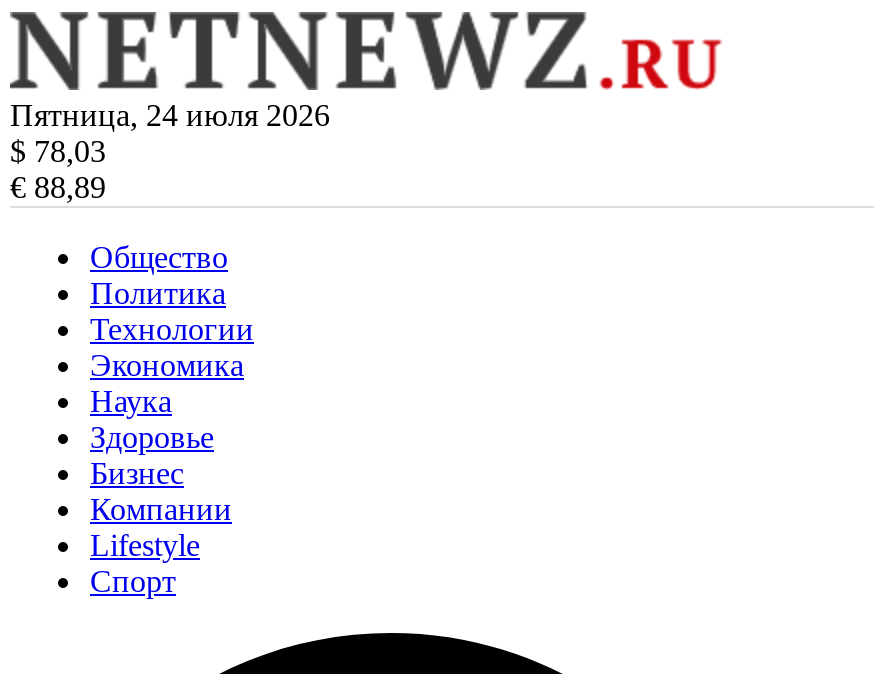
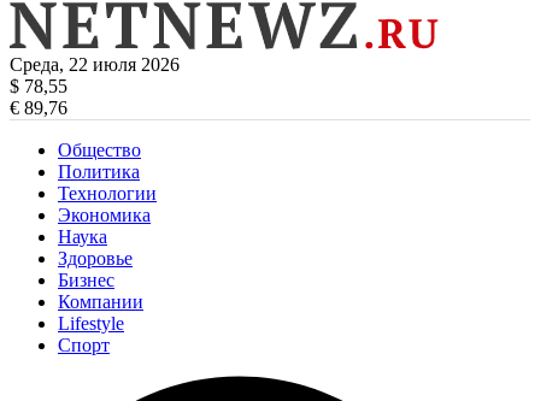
[10,98,330,132] Пятница, 24 июля 2026 -> [10,54,180,75] Среда, 22 июля 2026
[10,134,106,168] $ 78,03 -> [10,76,67,96] $ 78,55
[10,170,106,204] € 88,89 -> [10,98,67,118] € 89,76

